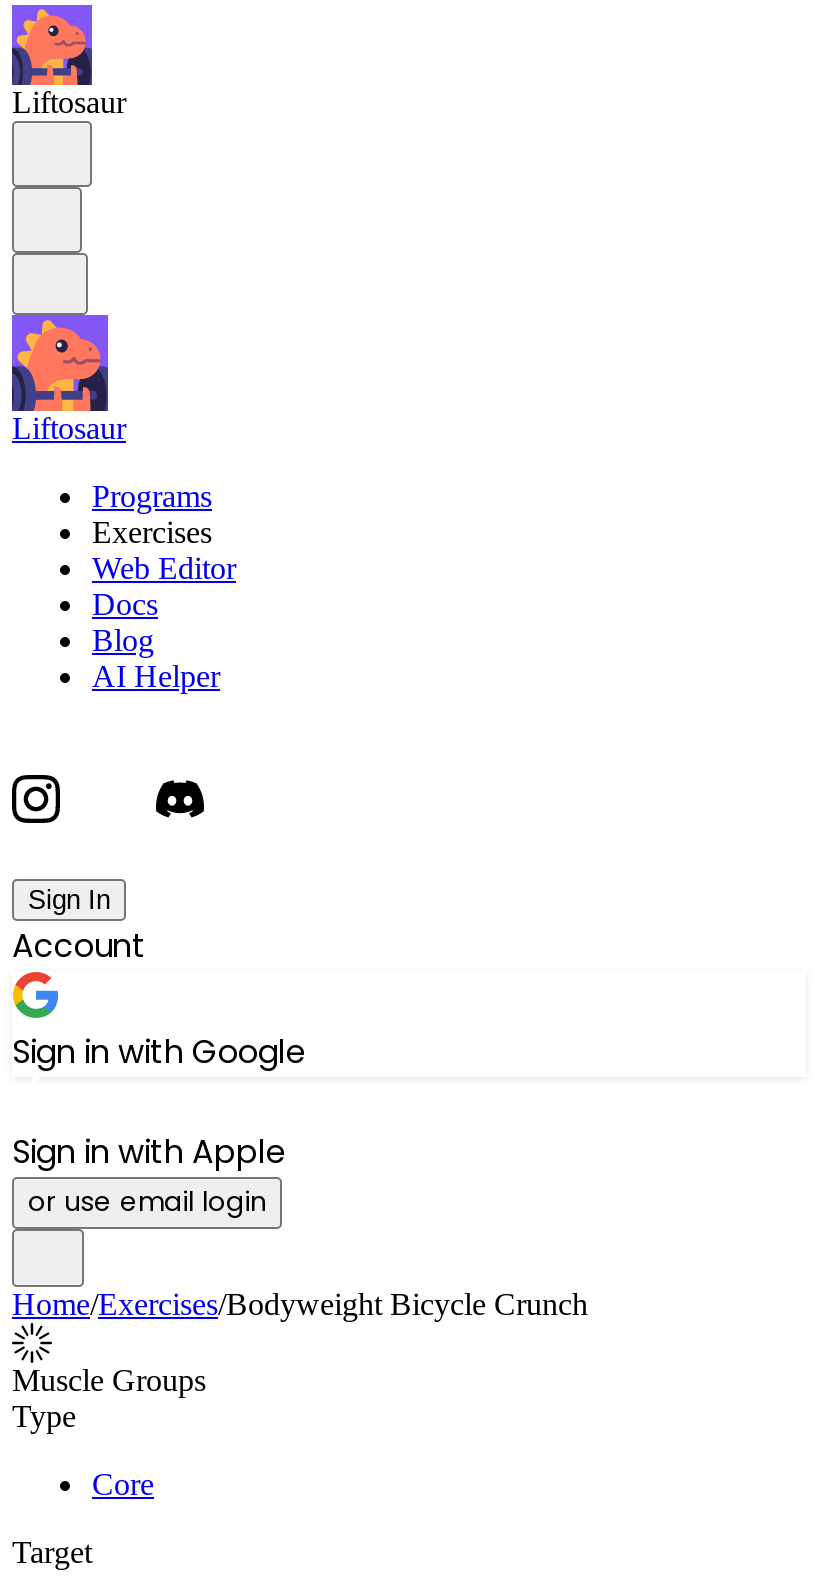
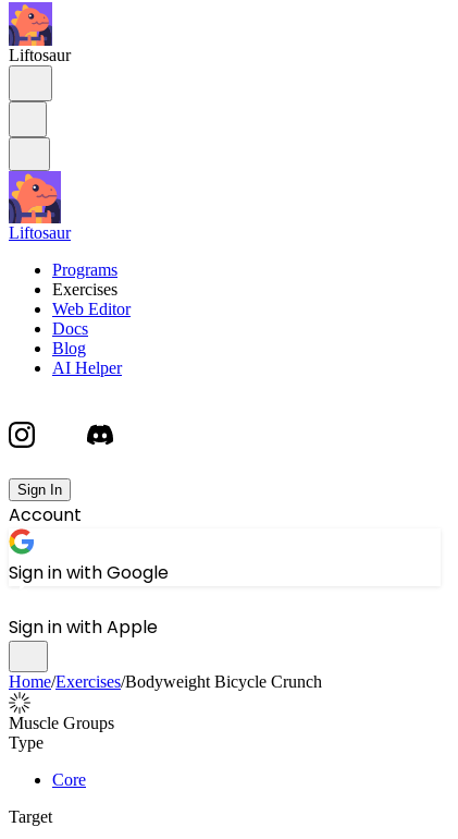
[28,1183,266,1221] or use email login -> none

